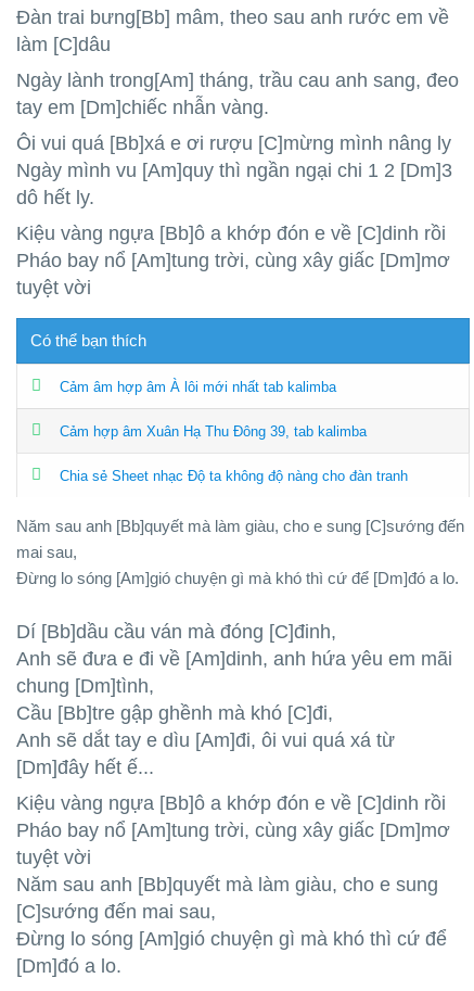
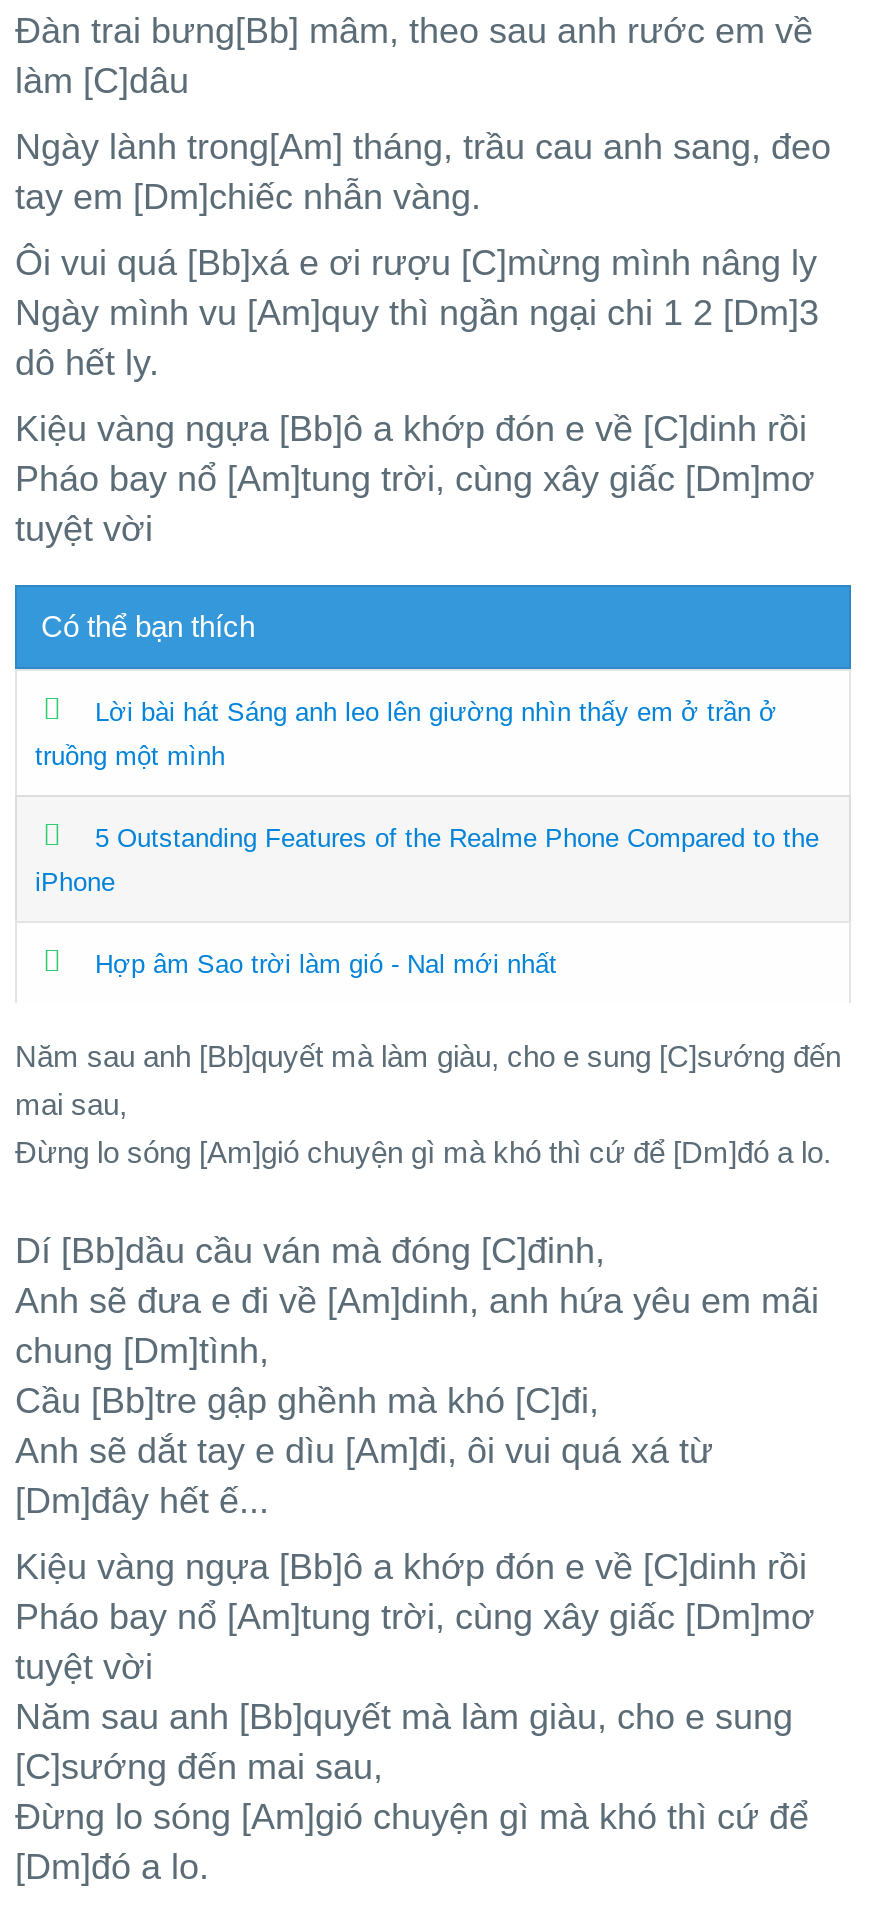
[60,379,408,484] Cảm âm hợp âm À lôi mới nhất tab kalimba | Cảm hợp âm Xuân Hạ Thu Đông 39, tab kalimba | Chia sẻ Sheet nhạc Độ ta không độ nàng cho đàn tranh -> [35,698,819,980] Lời bài hát Sáng anh leo lên giường nhìn thấy em ở trần ở | truồng một mình | 5 Outstanding Features of the Realme Phone Compared to the | iPhone | Hợp âm Sao trời làm gió - Nal mới nhất

